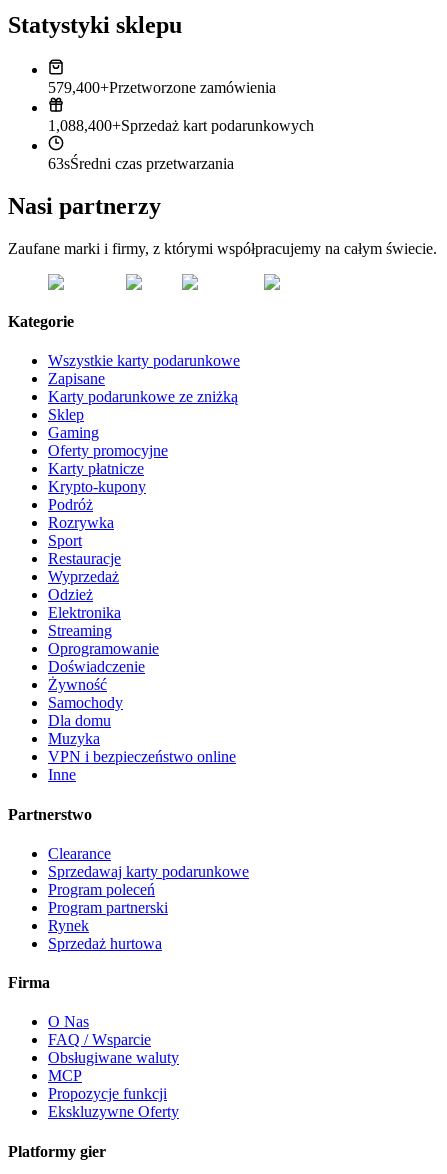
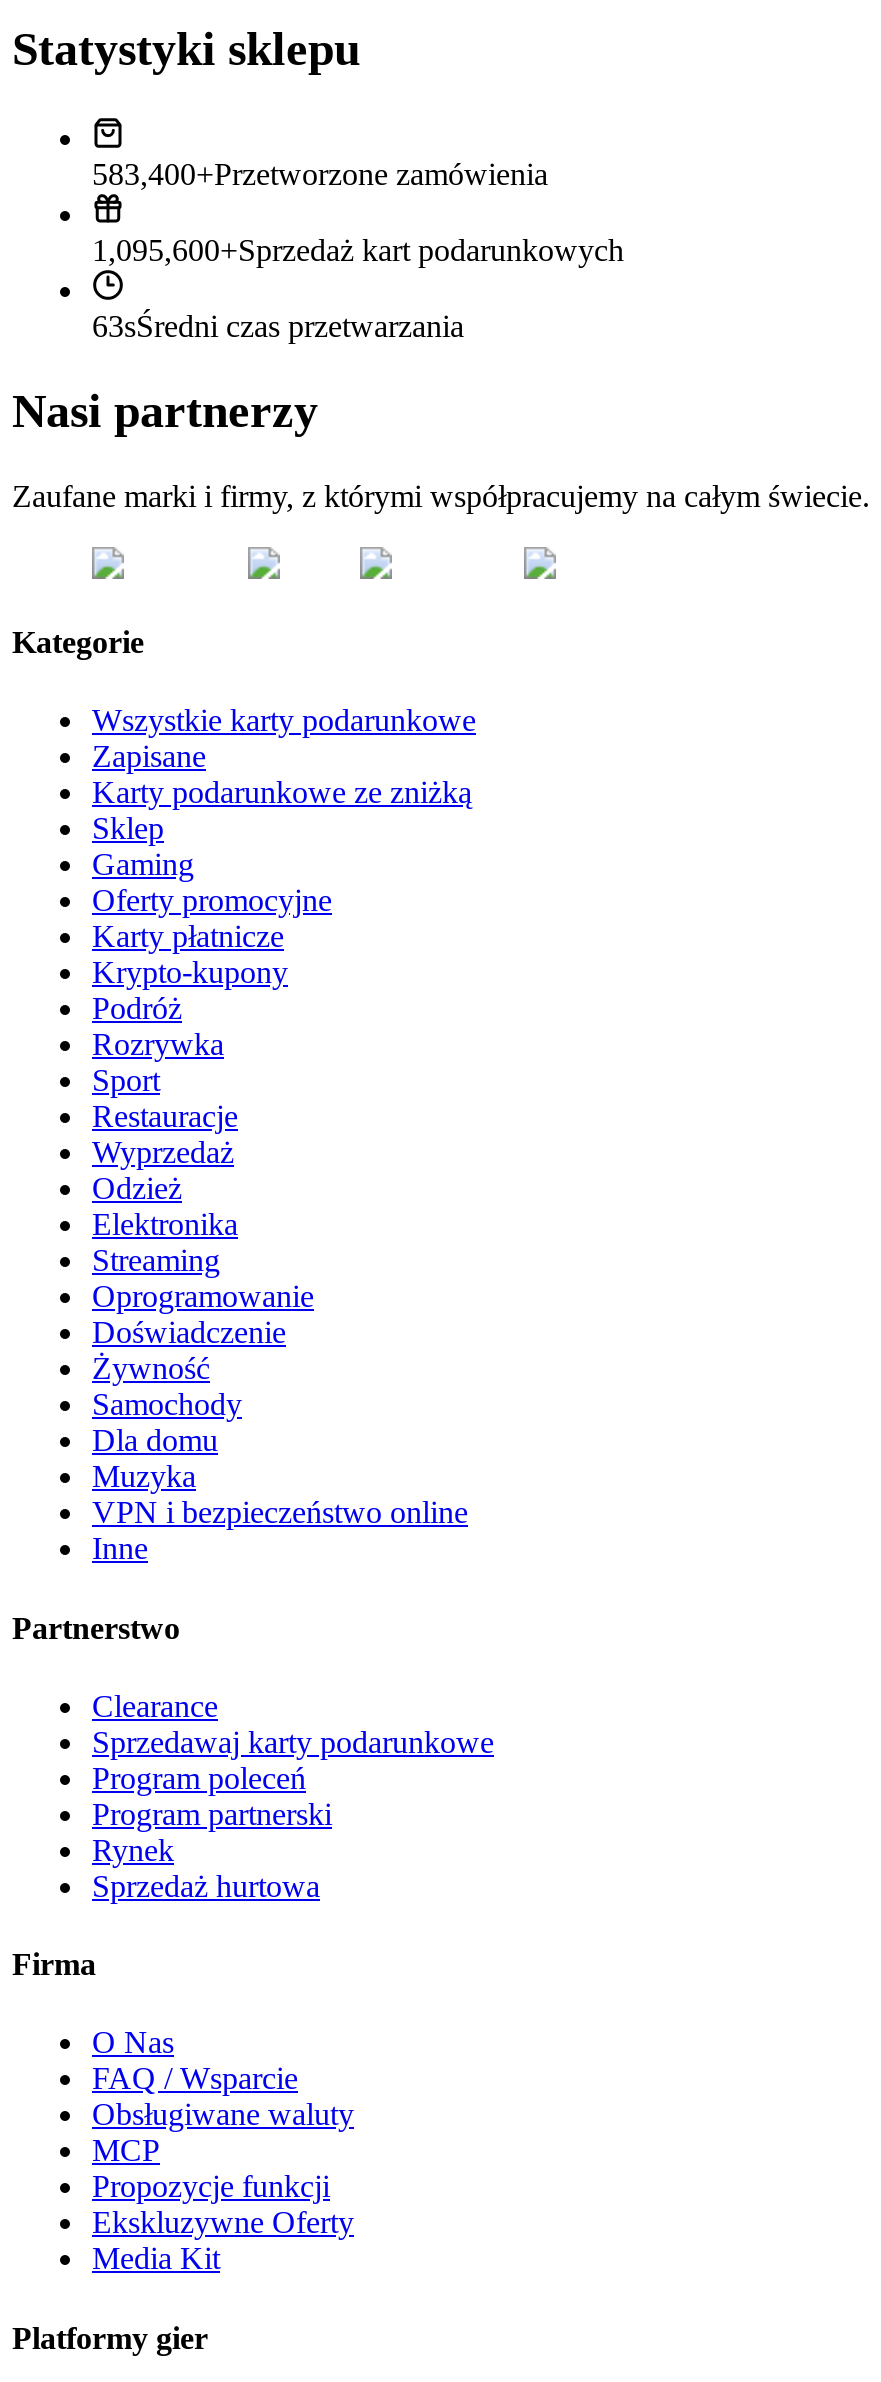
[48,79,276,96] 579,400+Przetworzone zamówienia -> [92,157,548,191] 583,400+Przetworzone zamówienia
[48,117,314,134] 1,088,400+Sprzedaż kart podarunkowych -> [92,233,624,267] 1,095,600+Sprzedaż kart podarunkowych
none -> [92,2242,220,2276] Media Kit

